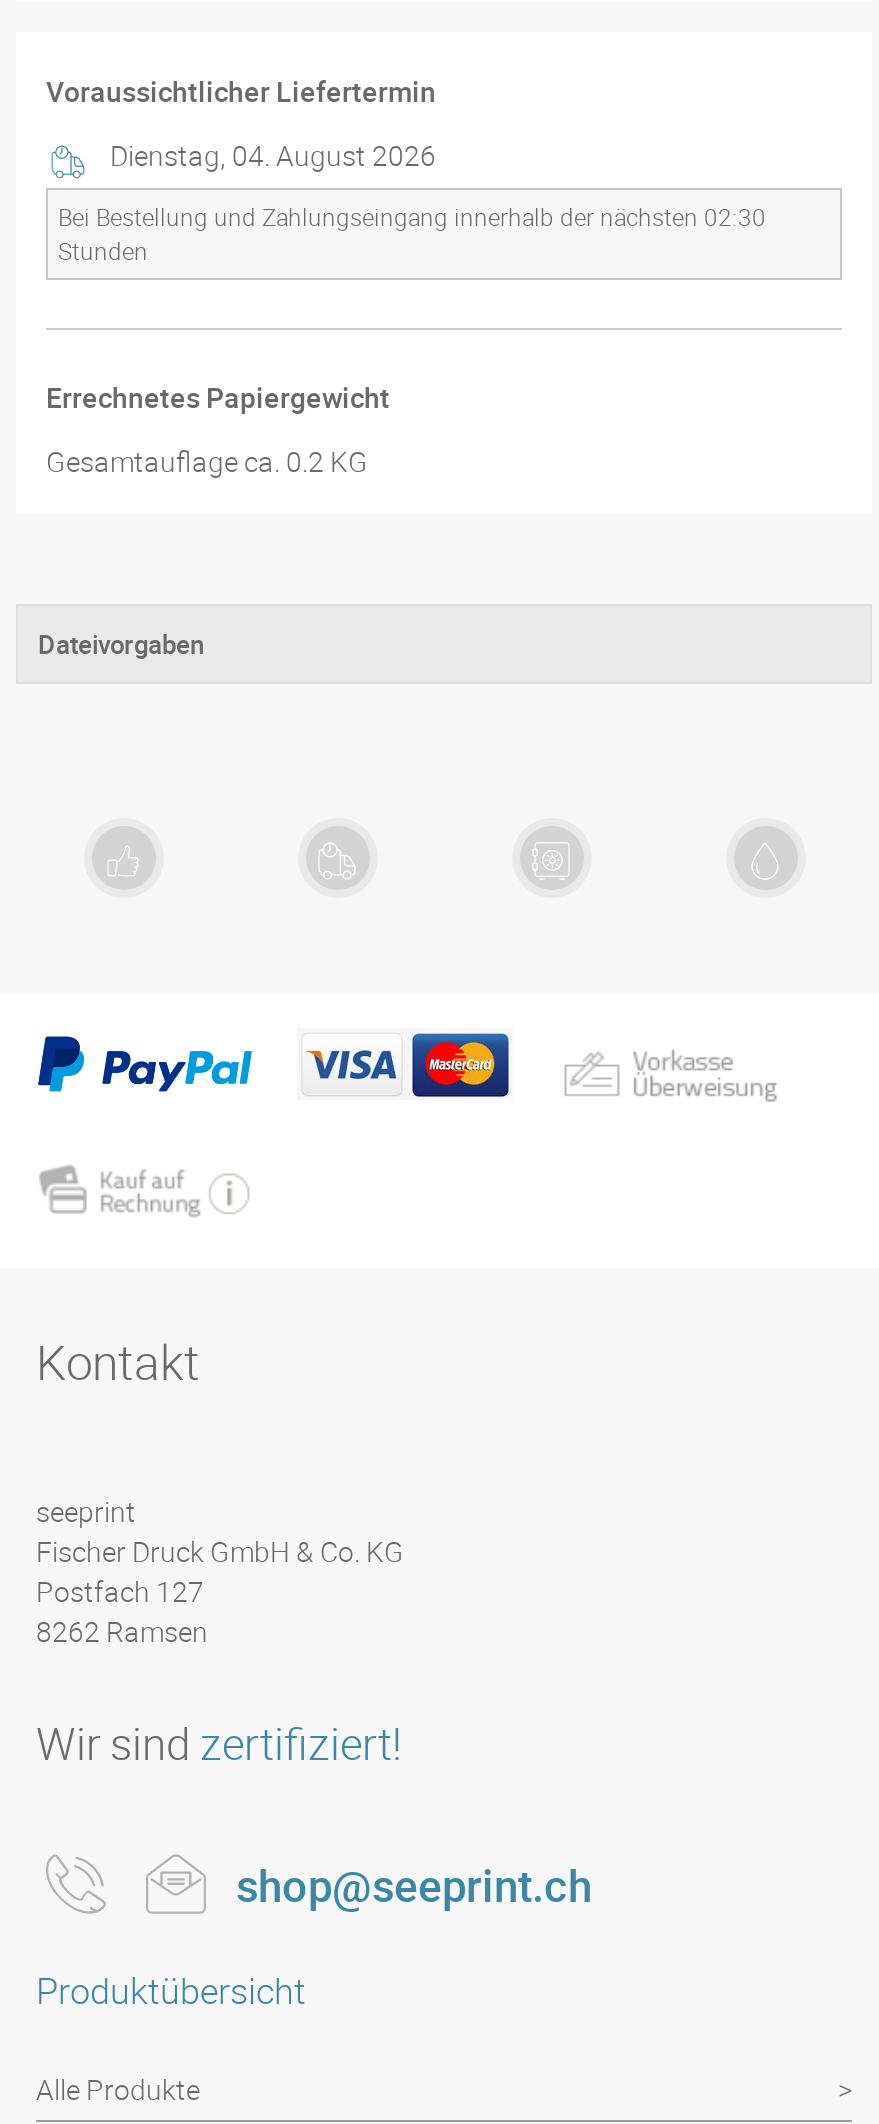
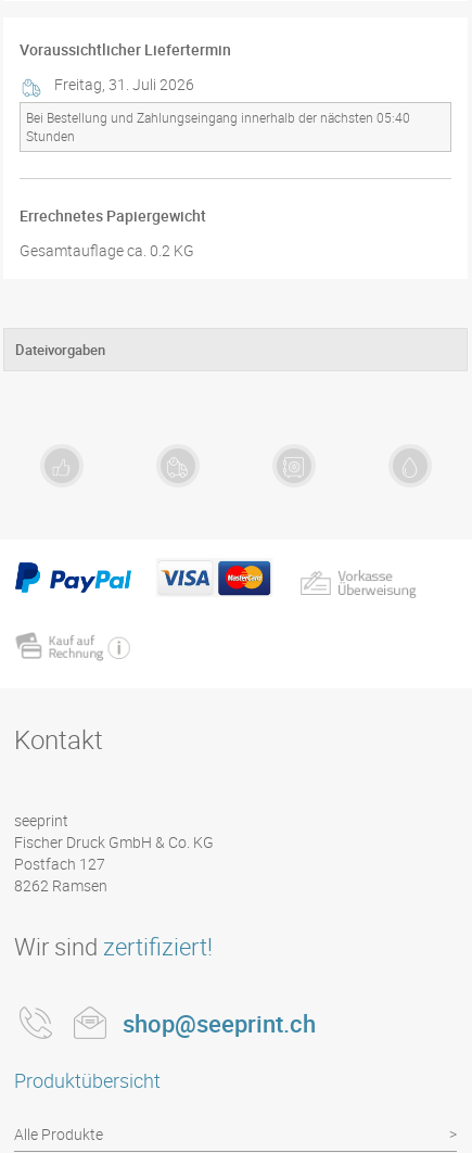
[110,136,436,174] Dienstag, 04. August 2026 -> [54,74,194,94] Freitag, 31. Juli 2026
[58,200,766,232] Bei Bestellung und Zahlungseingang innerhalb der nächsten 02:30 -> [26,109,410,126] Bei Bestellung und Zahlungseingang innerhalb der nächsten 05:40

